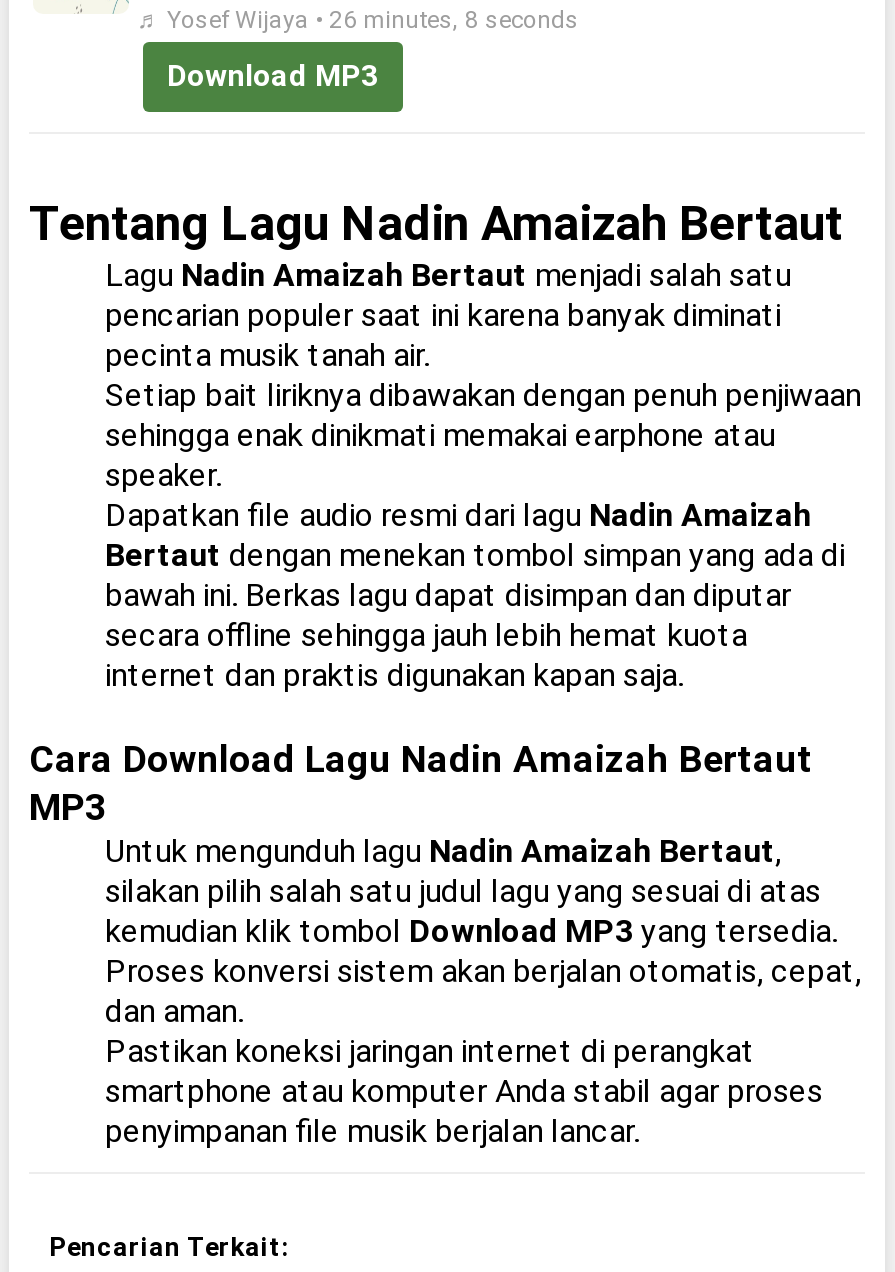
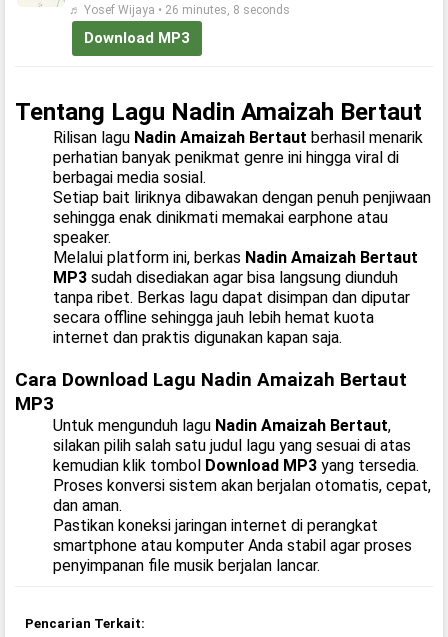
[105,256,791,374] Lagu Nadin Amaizah Bertaut menjadi salah satu | pencarian populer saat ini karena banyak diminati | pecinta musik tanah air. -> [53,128,423,187] Rilisan lagu Nadin Amaizah Bertaut berhasil menarik | perhatian banyak penikmat genre ini hingga viral di | berbagai media sosial.
[105,496,845,614] Dapatkan file audio resmi dari lagu Nadin Amaizah | Bertaut dengan menekan tombol simpan yang ada di | bawah ini. Berkas lagu dapat disimpan dan diputar -> [53,248,418,307] Melalui platform ini, berkas Nadin Amaizah Bertaut | MP3 sudah disediakan agar bisa langsung diunduh | tanpa ribet. Berkas lagu dapat disimpan dan diputar

